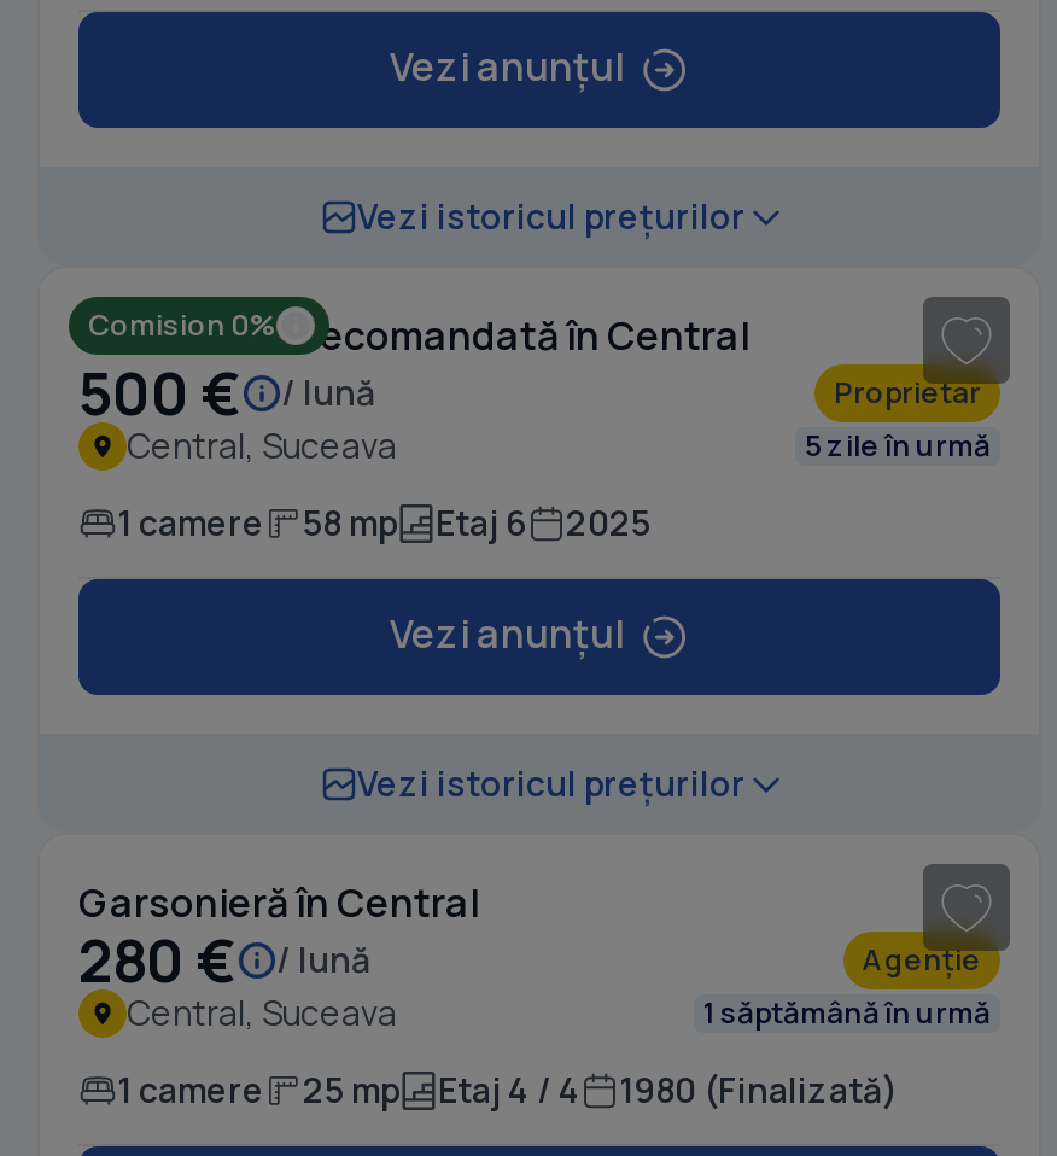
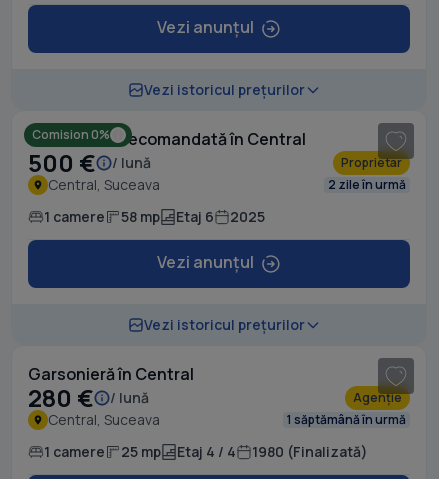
[805,425,991,466] 5 zile în urmă -> [328,176,406,193] 2 zile în urmă

